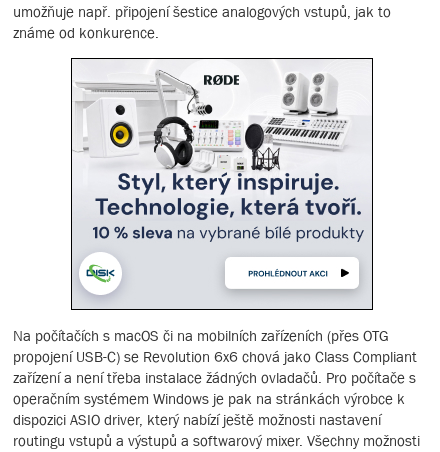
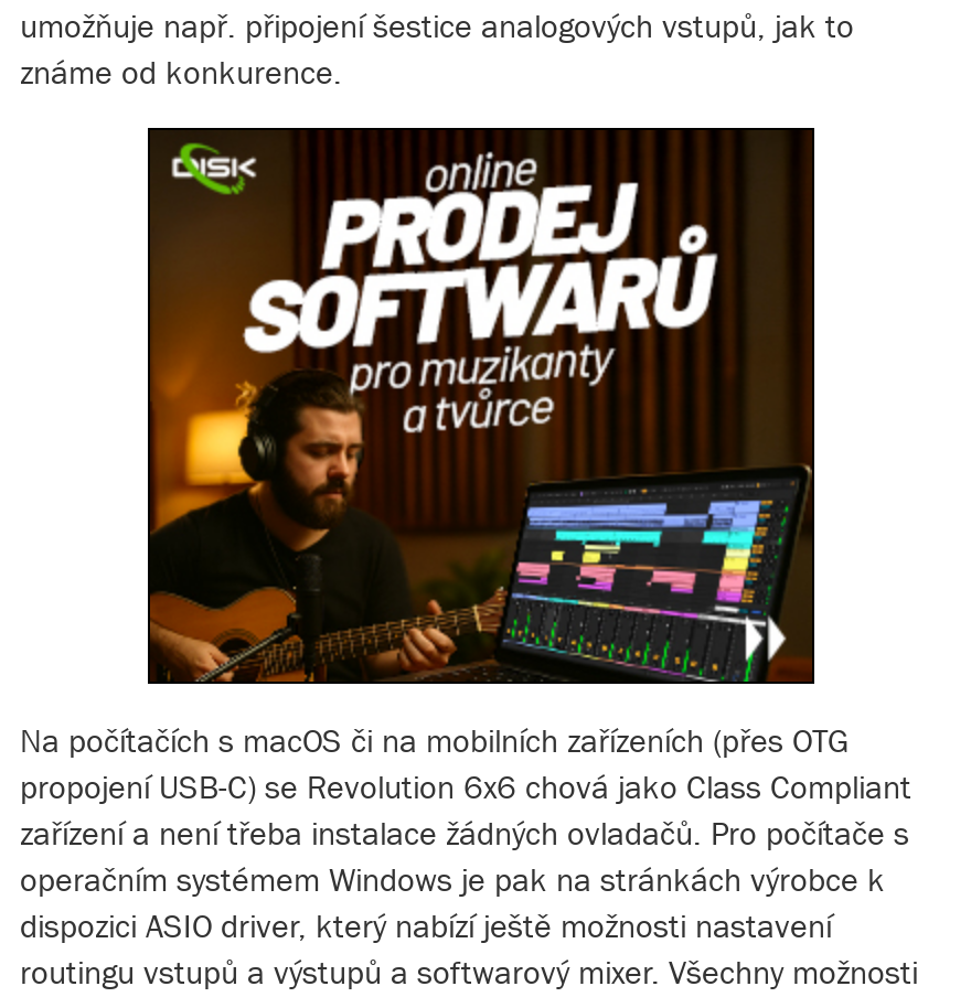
[71,58,373,310] [image] -> [148,128,814,684] [image]

